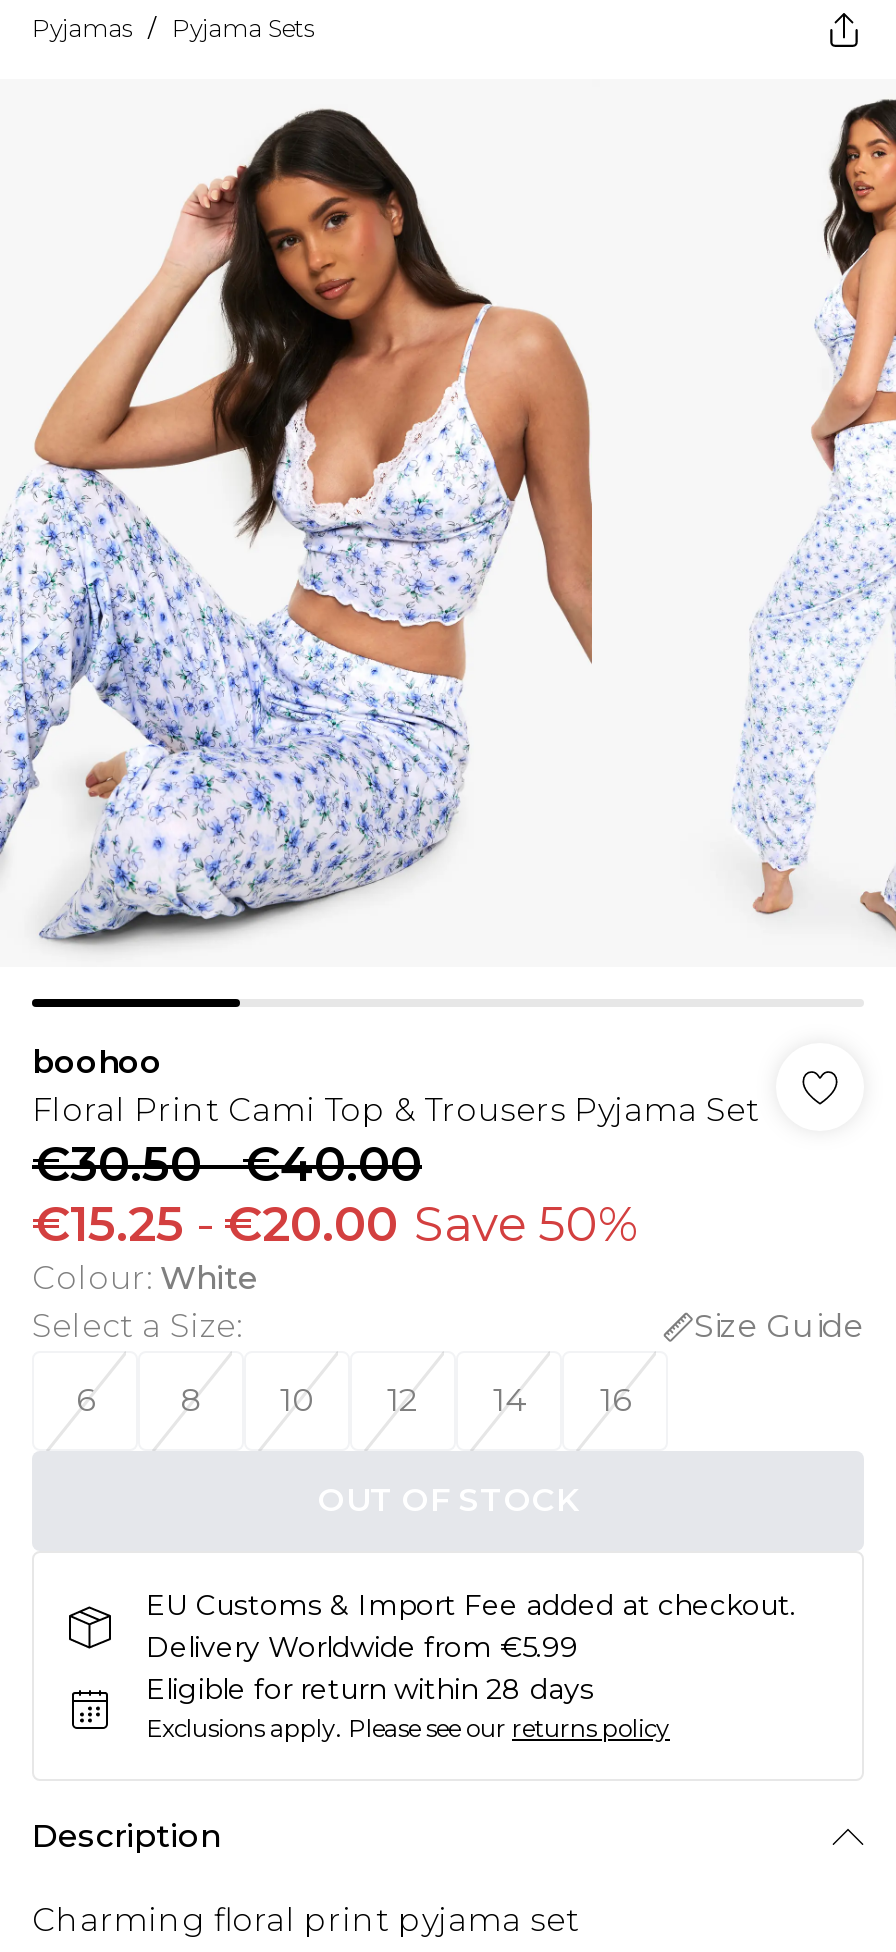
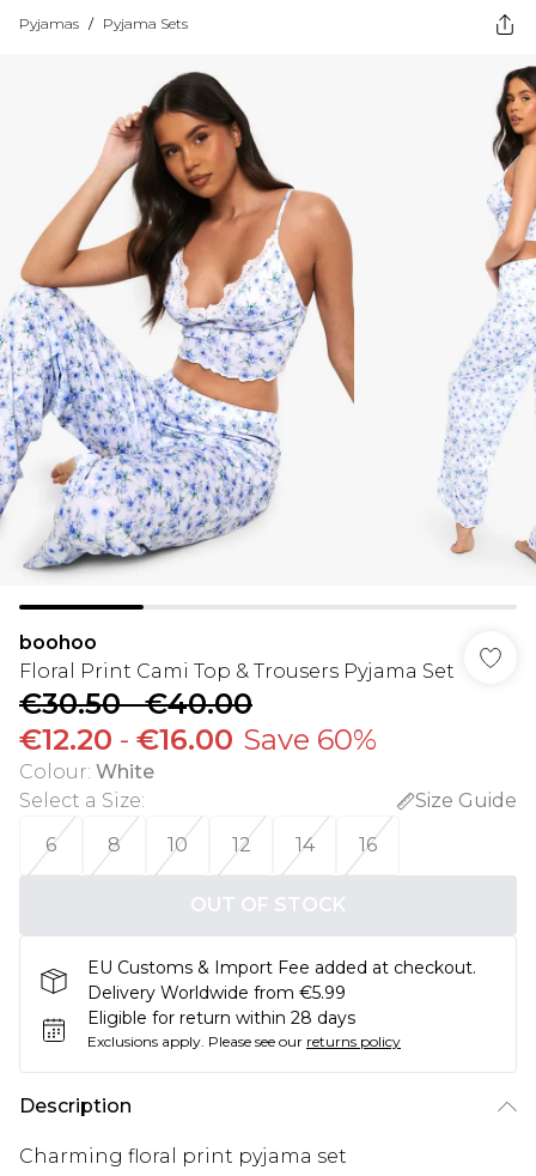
[32,1195,638,1253] €15.25 - €20.00 Save 50% -> [19,722,377,757] €12.20 - €16.00 Save 60%

